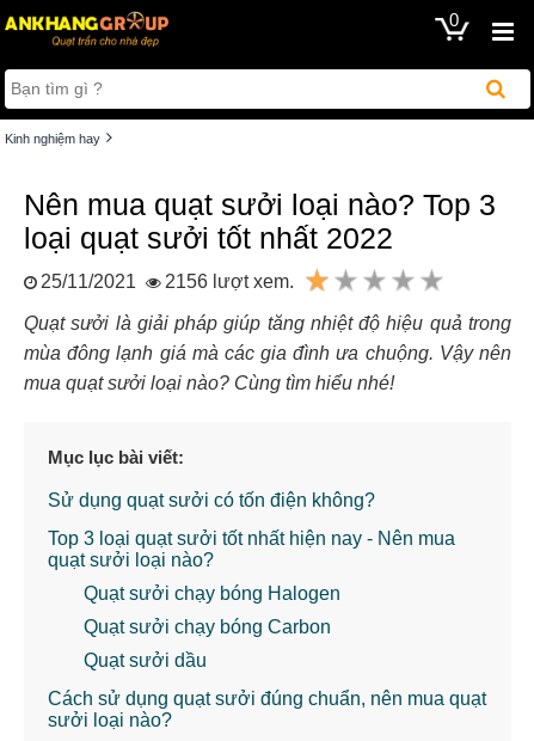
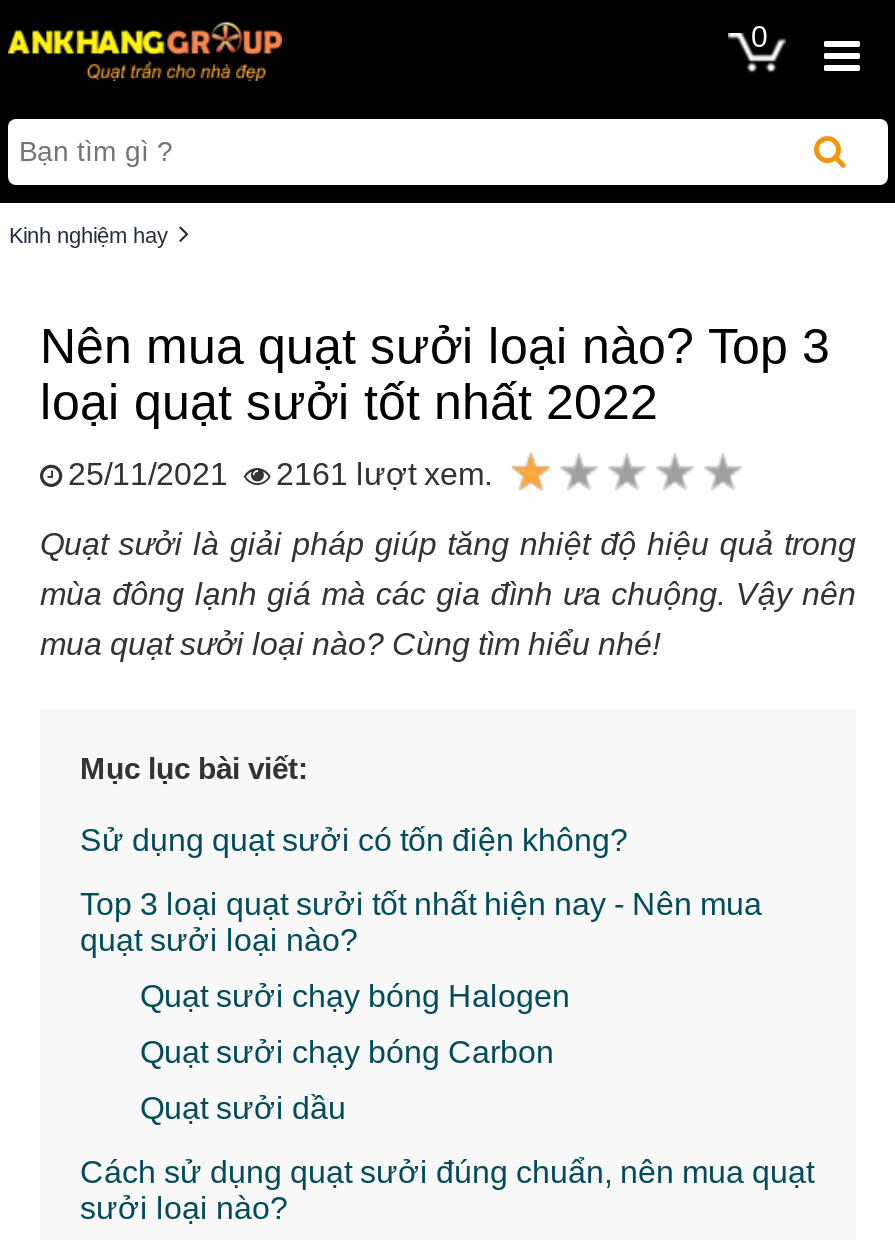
[41,271,303,292] 25/11/2021 2156 lượt xem. -> [68,457,508,491] 25/11/2021 2161 lượt xem.

